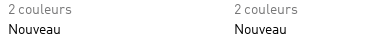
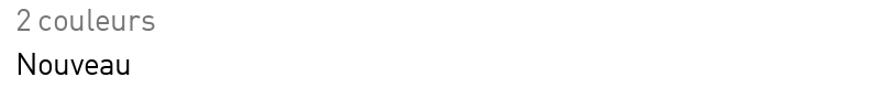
[234,3,298,37] 2 couleurs | Nouveau -> none

